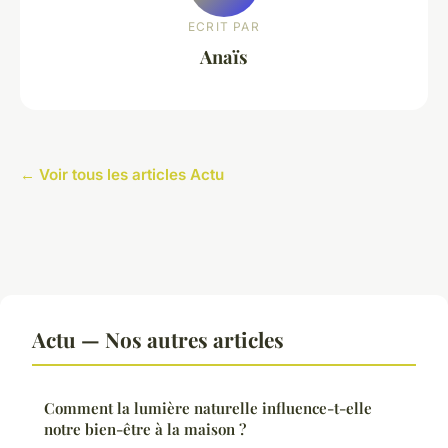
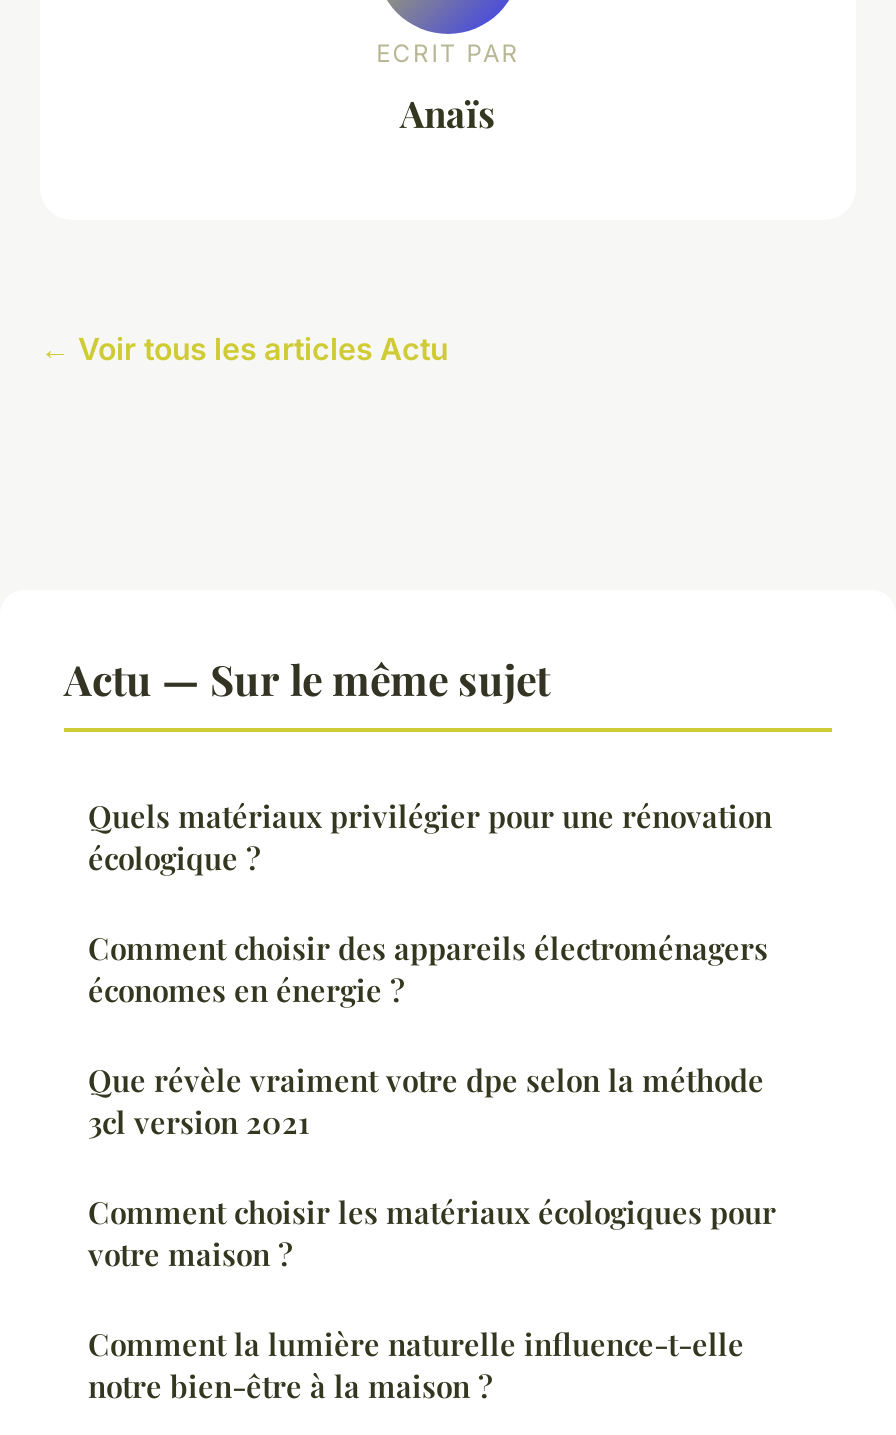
[32,325,284,353] Actu — Nos autres articles -> [64,650,776,1274] Actu — Sur le même sujet | Quels matériaux privilégier pour une rénovation | écologique ? | Comment choisir des appareils électroménagers | économes en énergie ? | Que révèle vraiment votre dpe selon la méthode | 3cl version 2021 | Comment choisir les matériaux écologiques pour | votre maison ?

